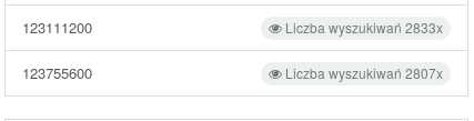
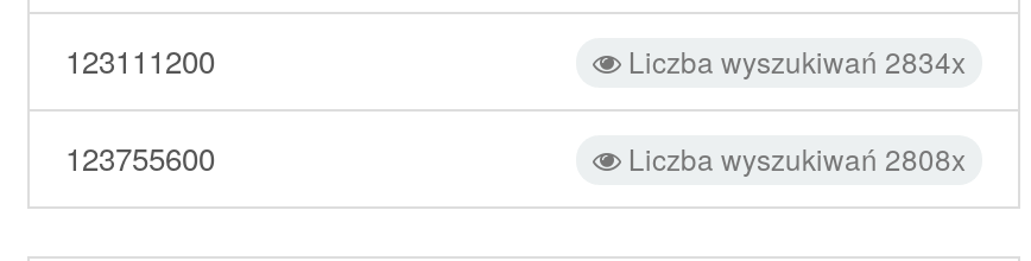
[282,18,443,37] Liczba wyszukiwań 2833x -> [621,40,966,81] Liczba wyszukiwań 2834x
[282,63,443,82] Liczba wyszukiwań 2807x -> [621,138,966,178] Liczba wyszukiwań 2808x

